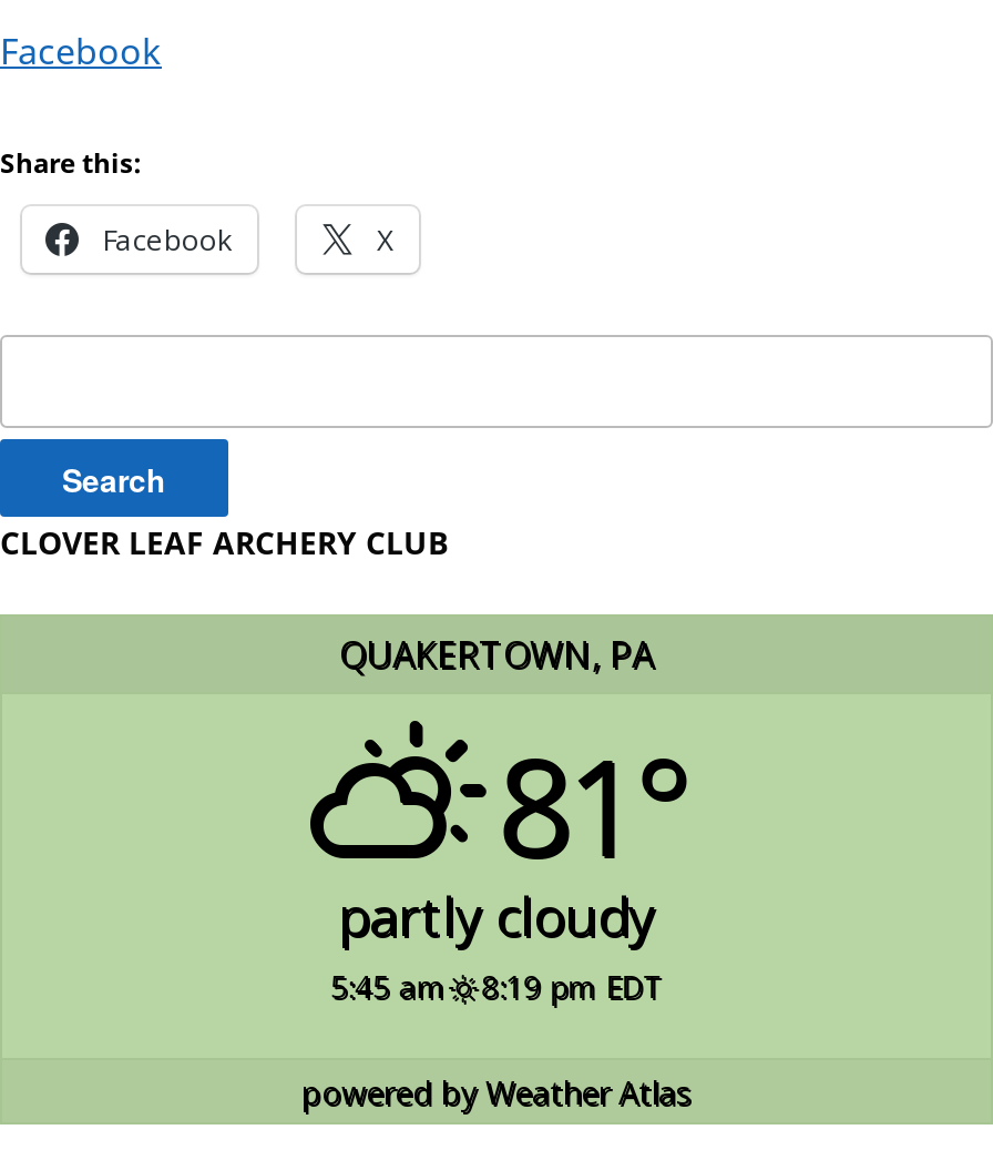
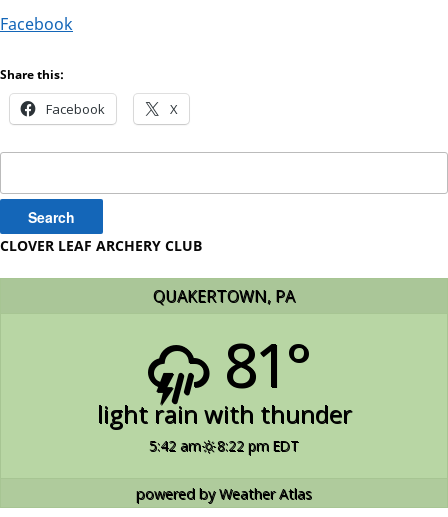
[308,719,663,1006] [image] | partly cloudy | 5:45 am | 8:19 pm EDT -> [96,326,351,454] [image] | light rain with thunder | 5:42 am | 8:22 pm EDT

